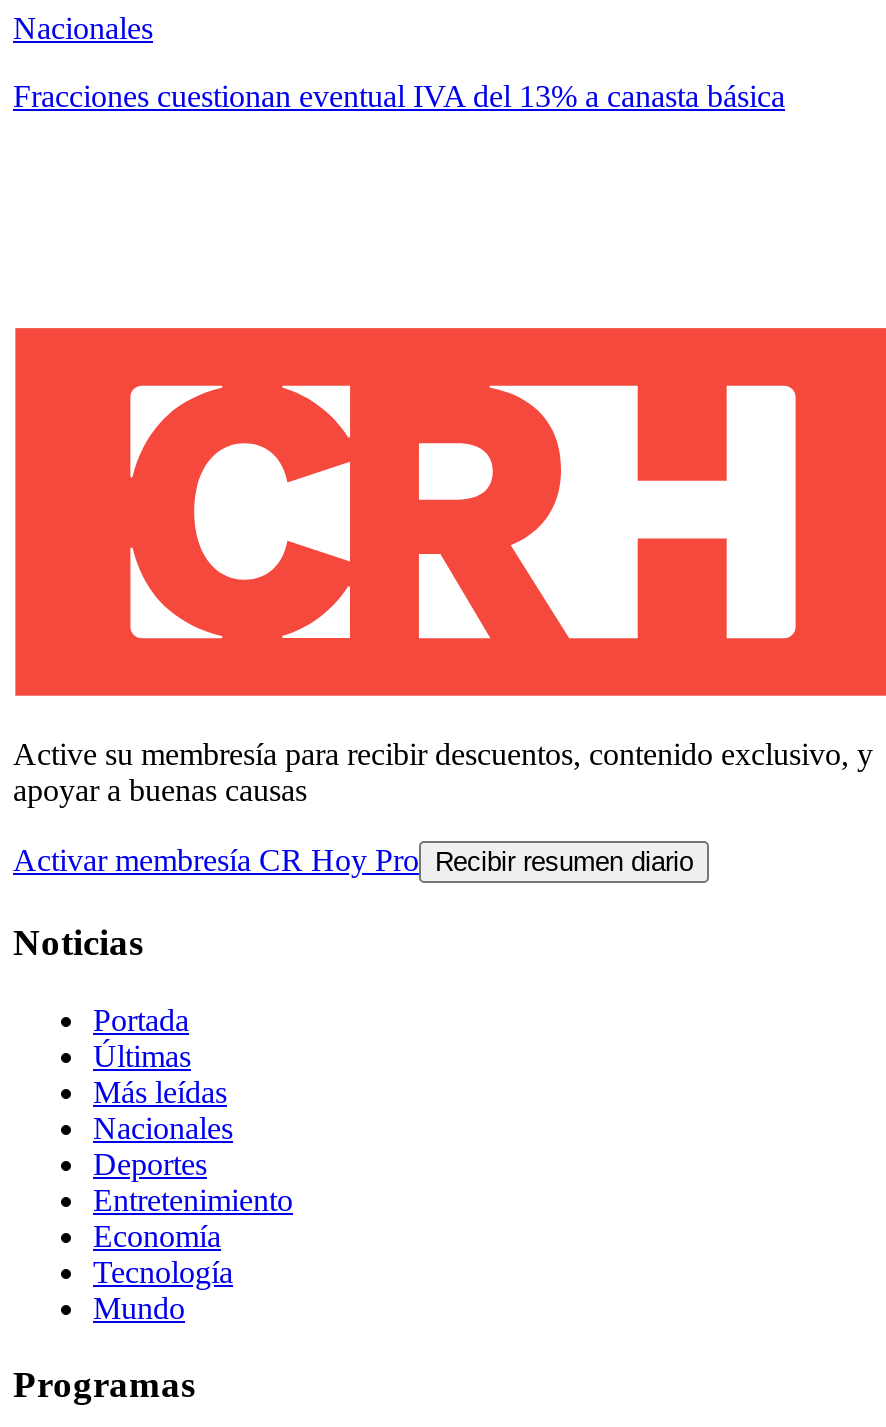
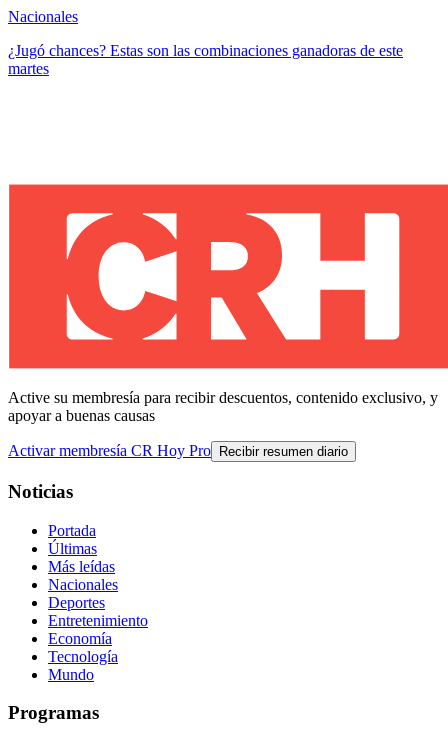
[13,79,785,113] Fracciones cuestionan eventual IVA del 13% a canasta básica -> [8,42,403,77] ¿Jugó chances? Estas son las combinaciones ganadoras de este | martes

